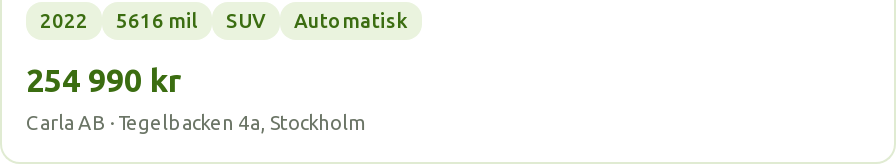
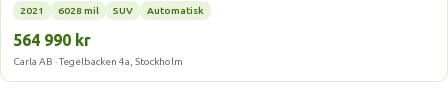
[40,10,198,32] 2022 | 5616 mil -> [20,5,99,16] 2021 | 6028 mil
[26,62,182,98] 254 990 kr -> [13,31,91,49] 564 990 kr

